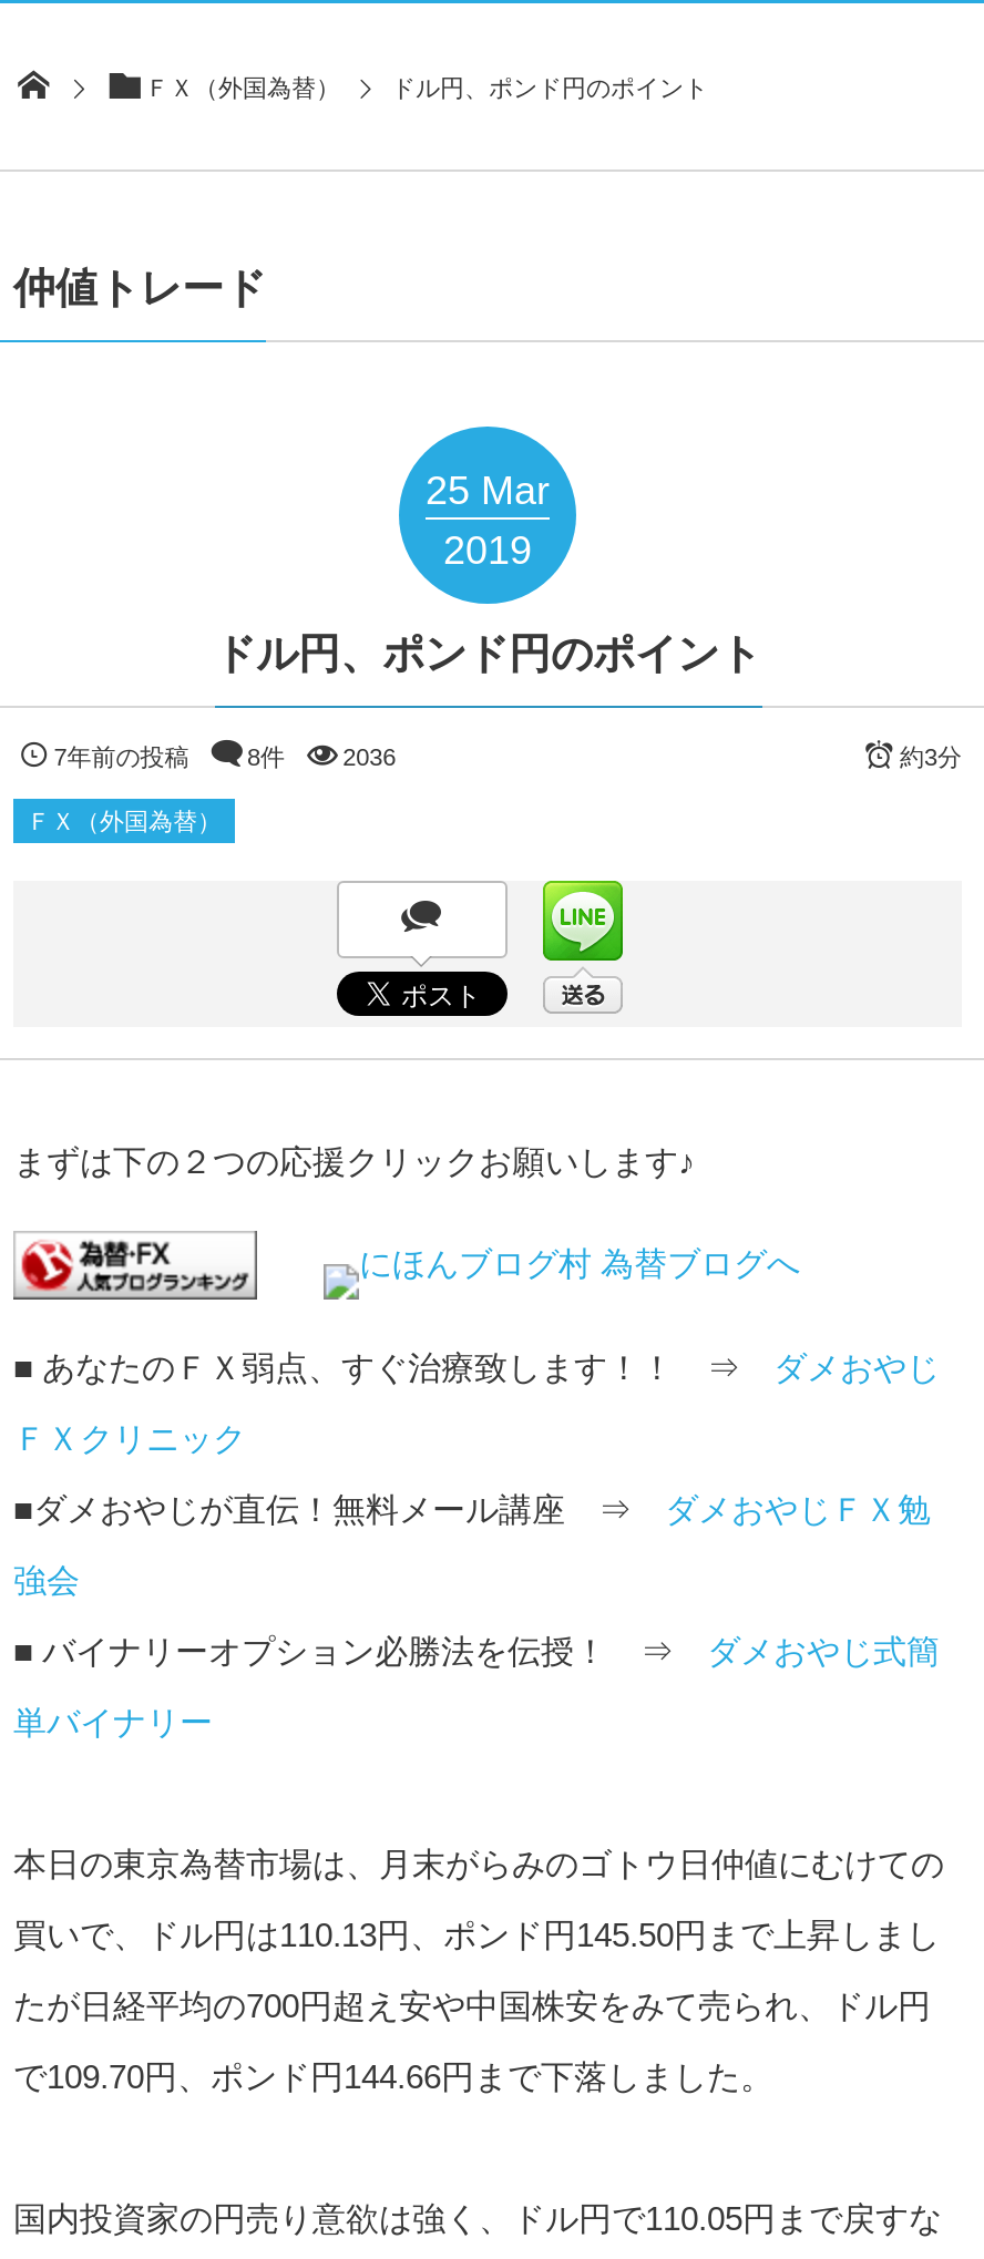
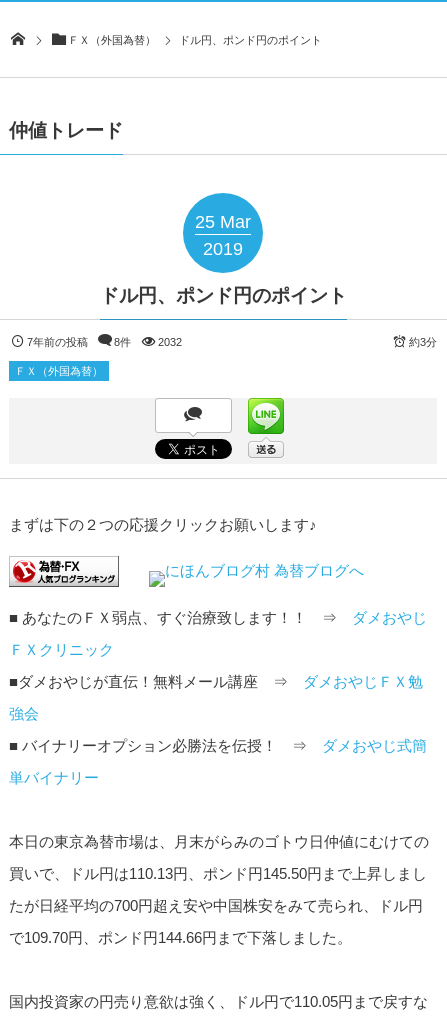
[343,744,396,770] 2036 -> [158,336,182,348] 2032

